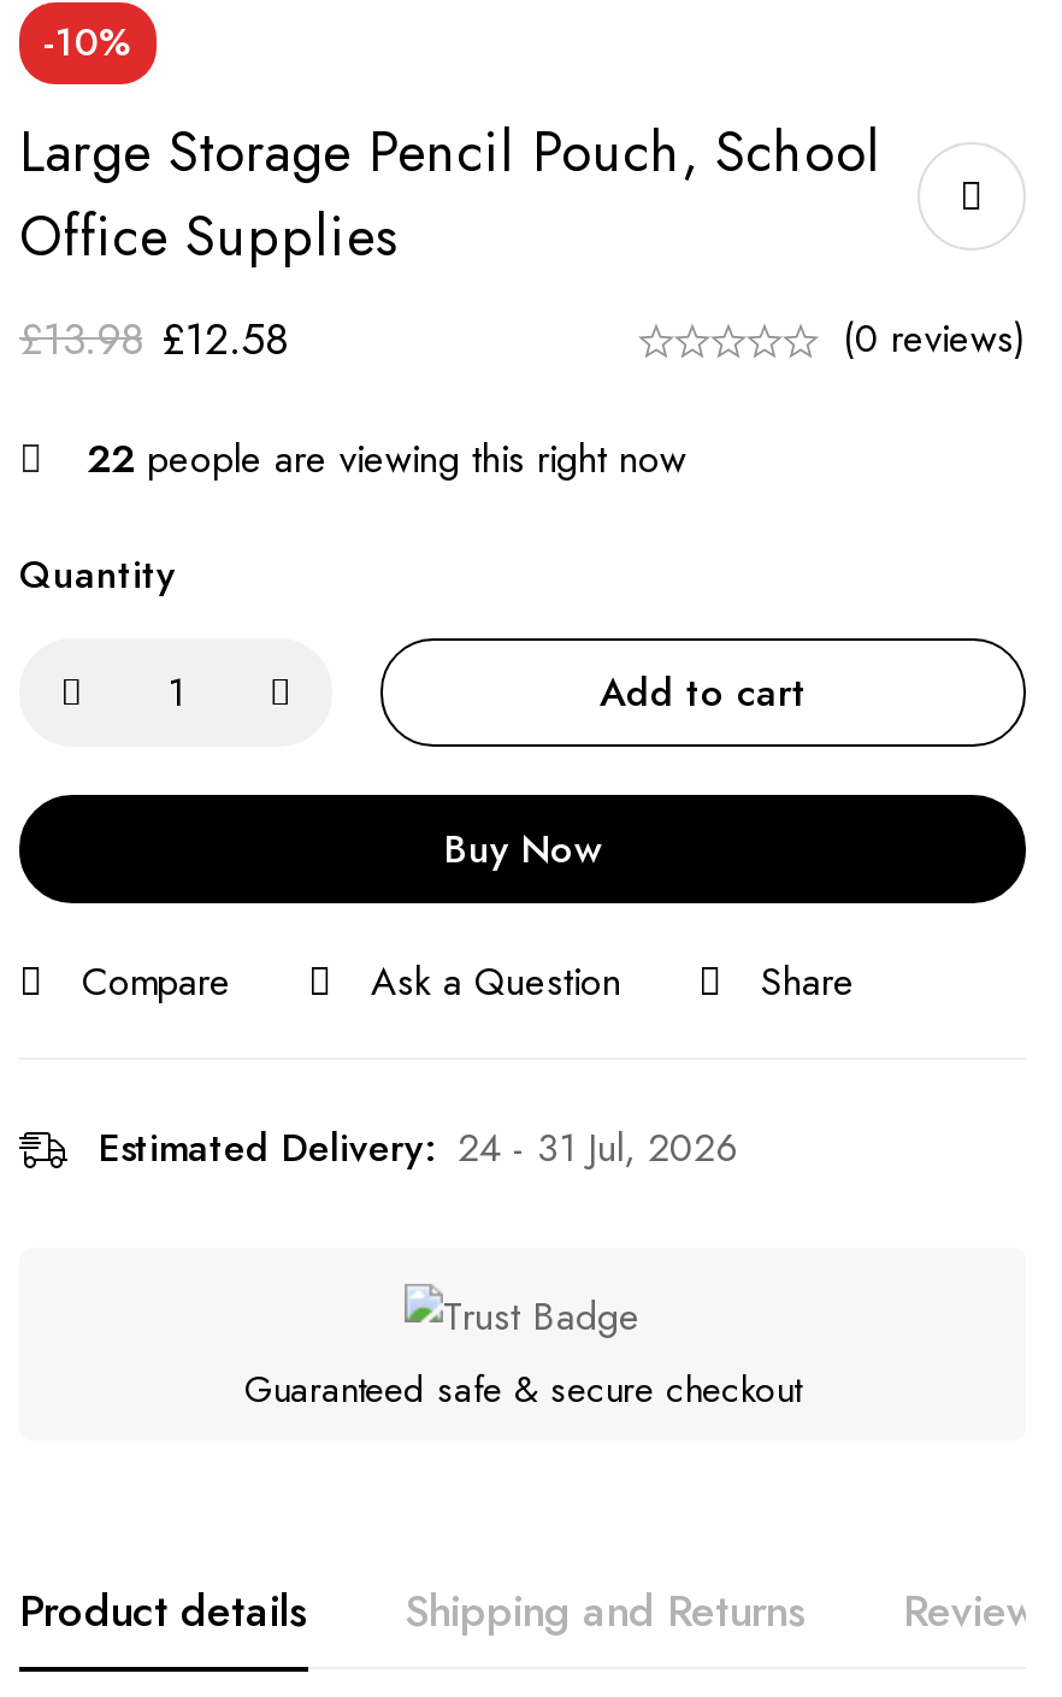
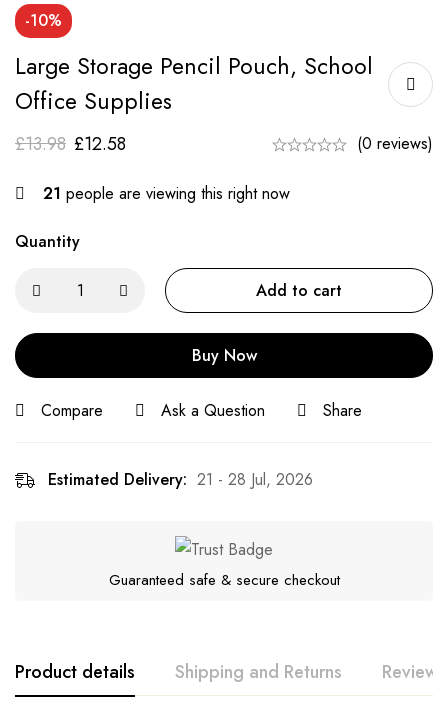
[87,432,686,487] 22 people are viewing this right now -> [43,182,290,205] 21 people are viewing this right now
[99,1121,737,1176] Estimated Delivery: 24 - 31 Jul, 2026 -> [48,468,313,491] Estimated Delivery: 21 - 28 Jul, 2026

